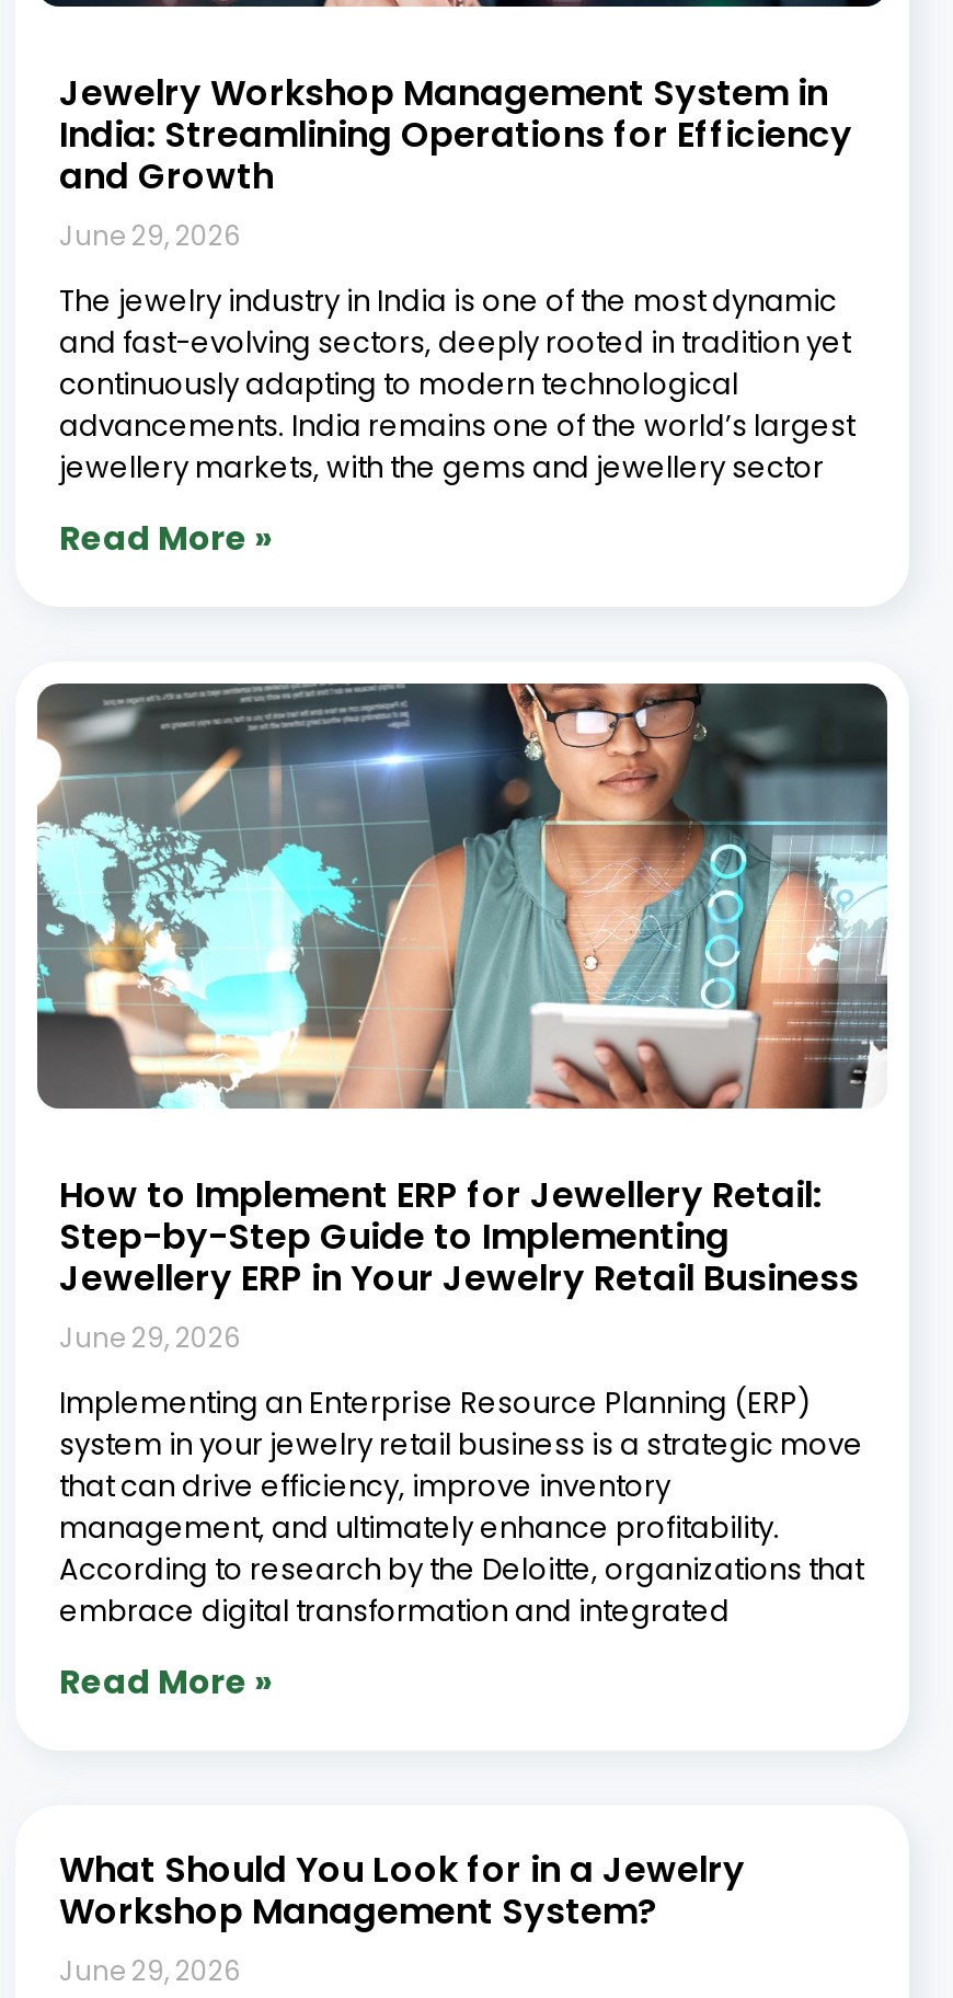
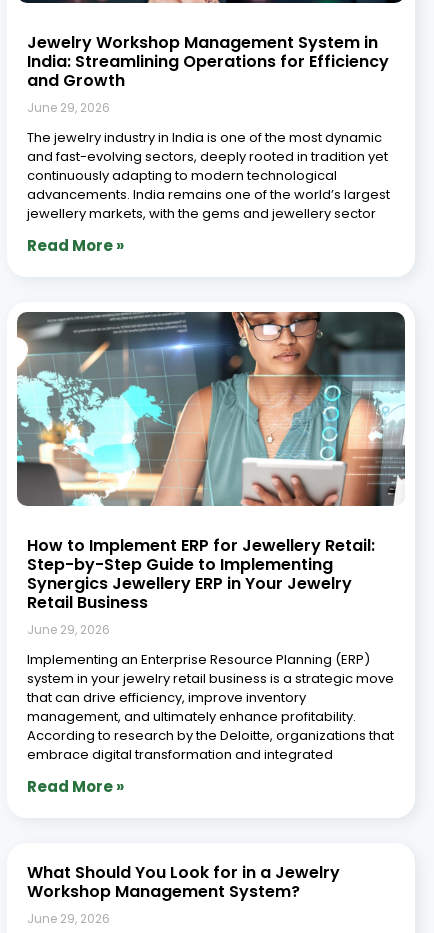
[59,1252,859,1302] Jewellery ERP in Your Jewelry Retail Business -> [27,571,352,613] Synergics Jewellery ERP in Your Jewelry | Retail Business

